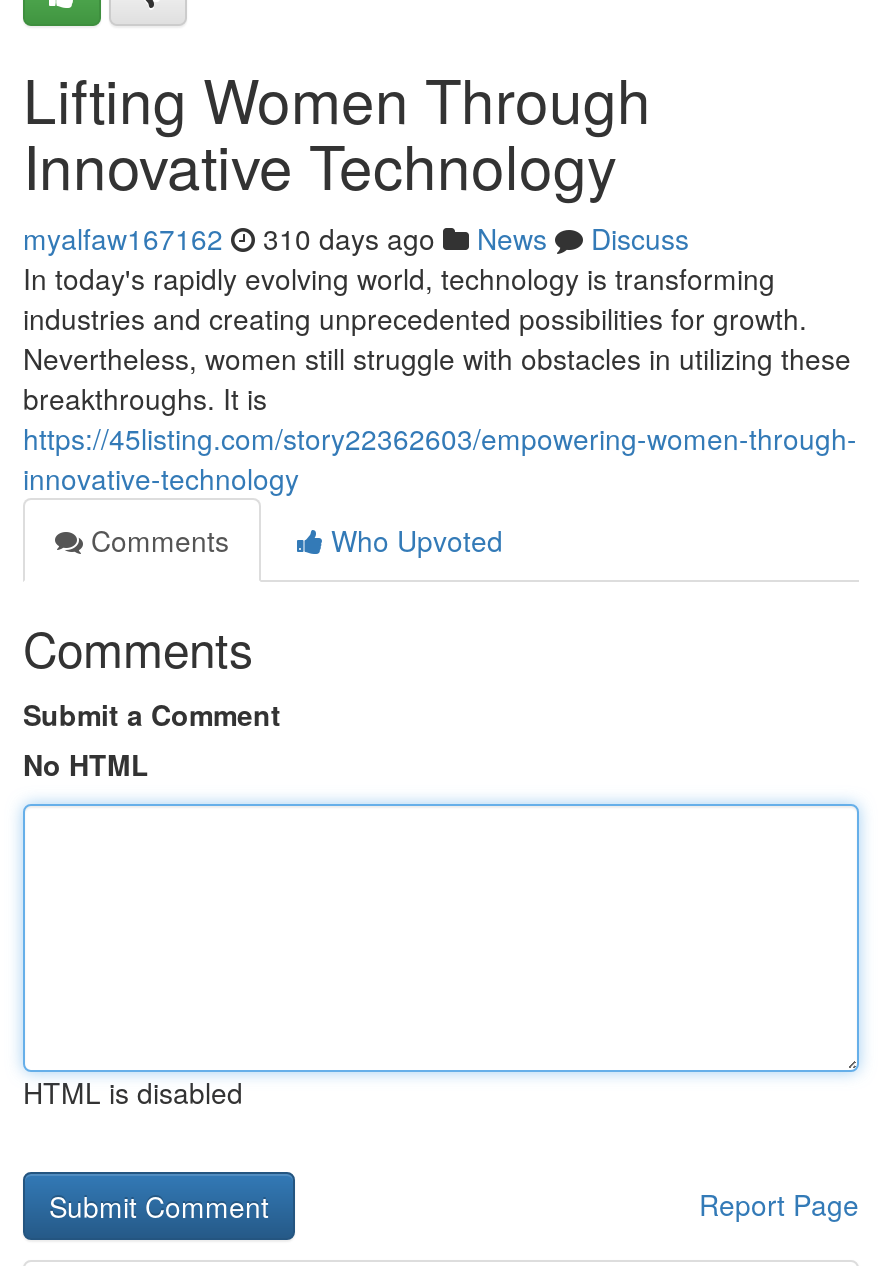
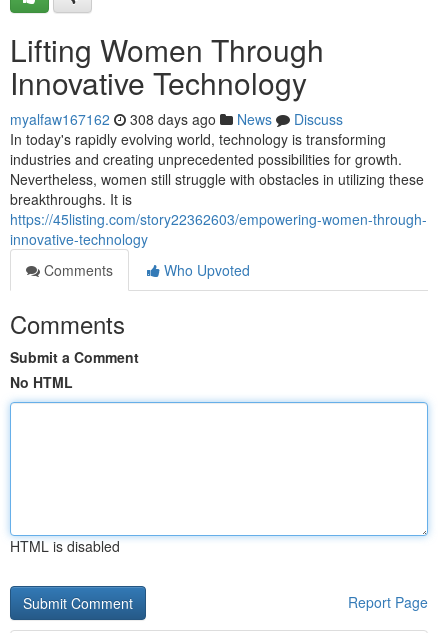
[23,218,689,258] myalfaw167162 310 days ago News Discuss -> [10,109,343,129] myalfaw167162 308 days ago News Discuss

